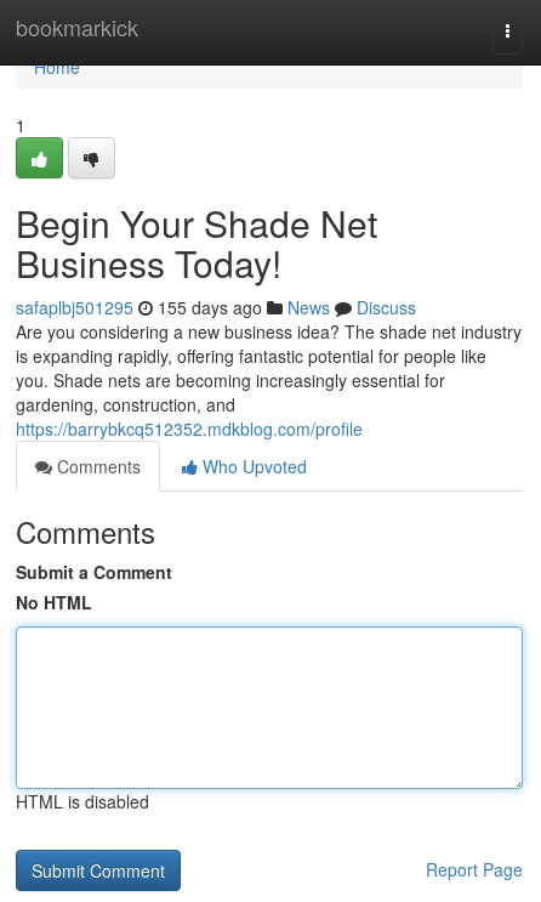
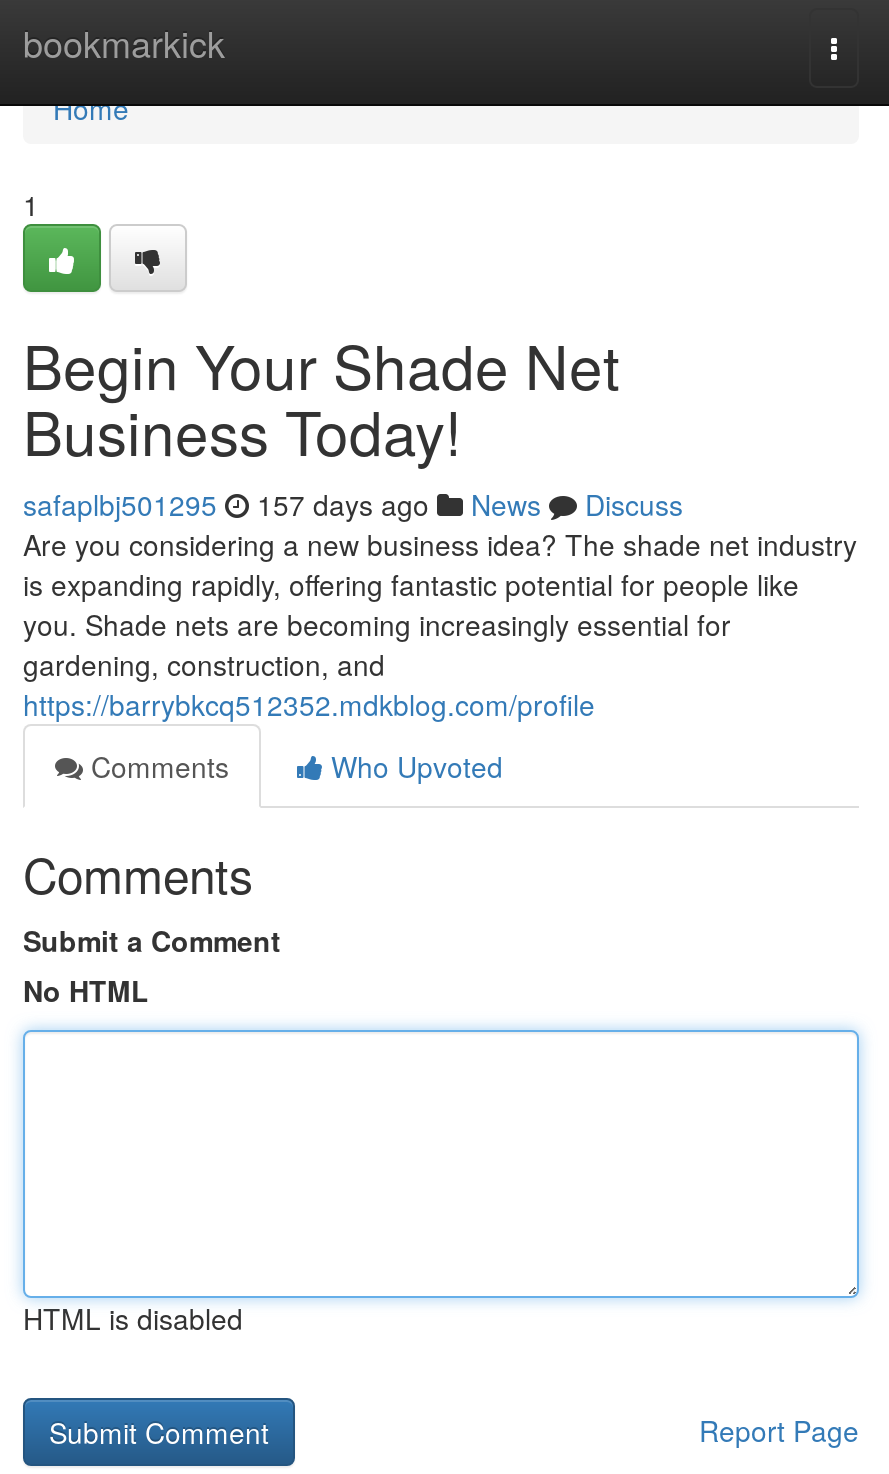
[16,295,416,319] safaplbj501295 155 days ago News Discuss -> [23,484,683,524] safaplbj501295 157 days ago News Discuss

